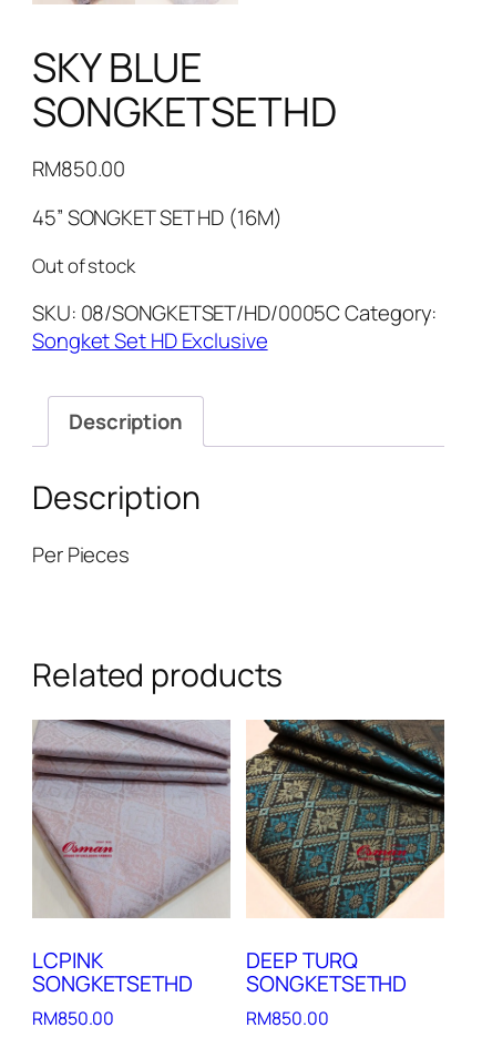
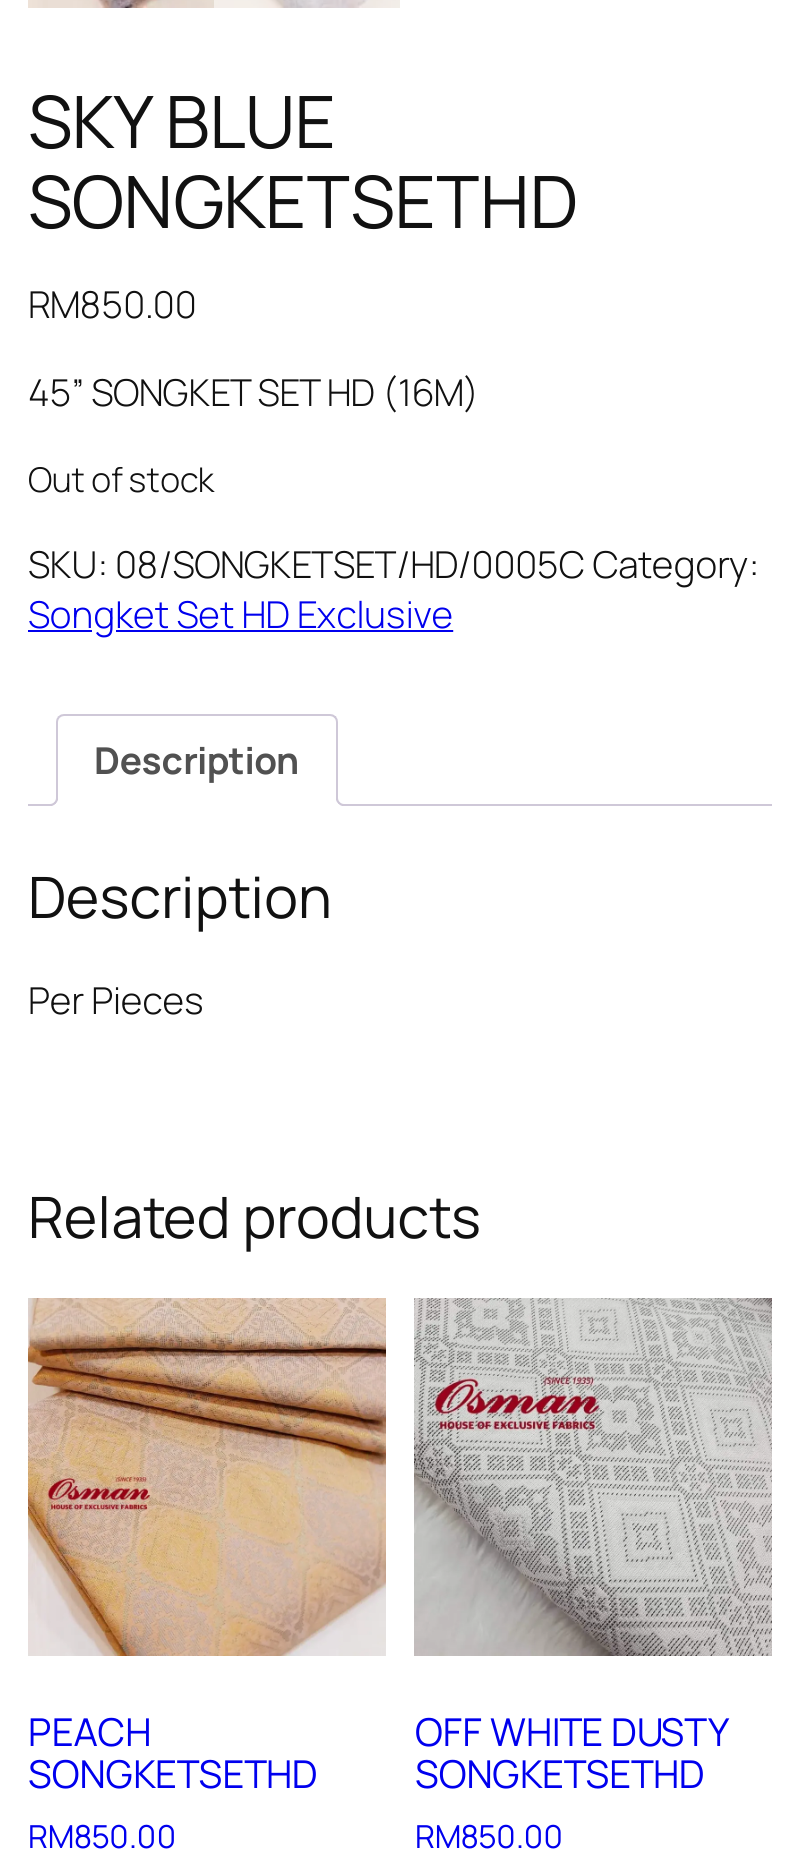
[32,719,230,974] [image] | LCPINK -> [26,1298,388,1757] [image] | PEACH
[246,719,445,974] [image] | DEEP TURQ -> [412,1296,774,1757] [image] | OFF WHITE DUSTY

